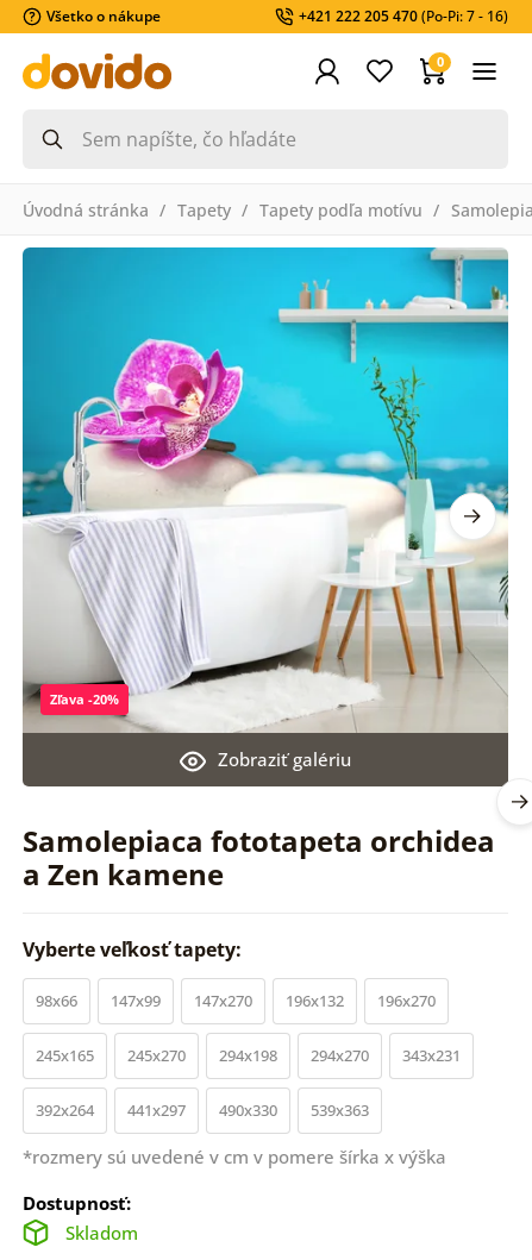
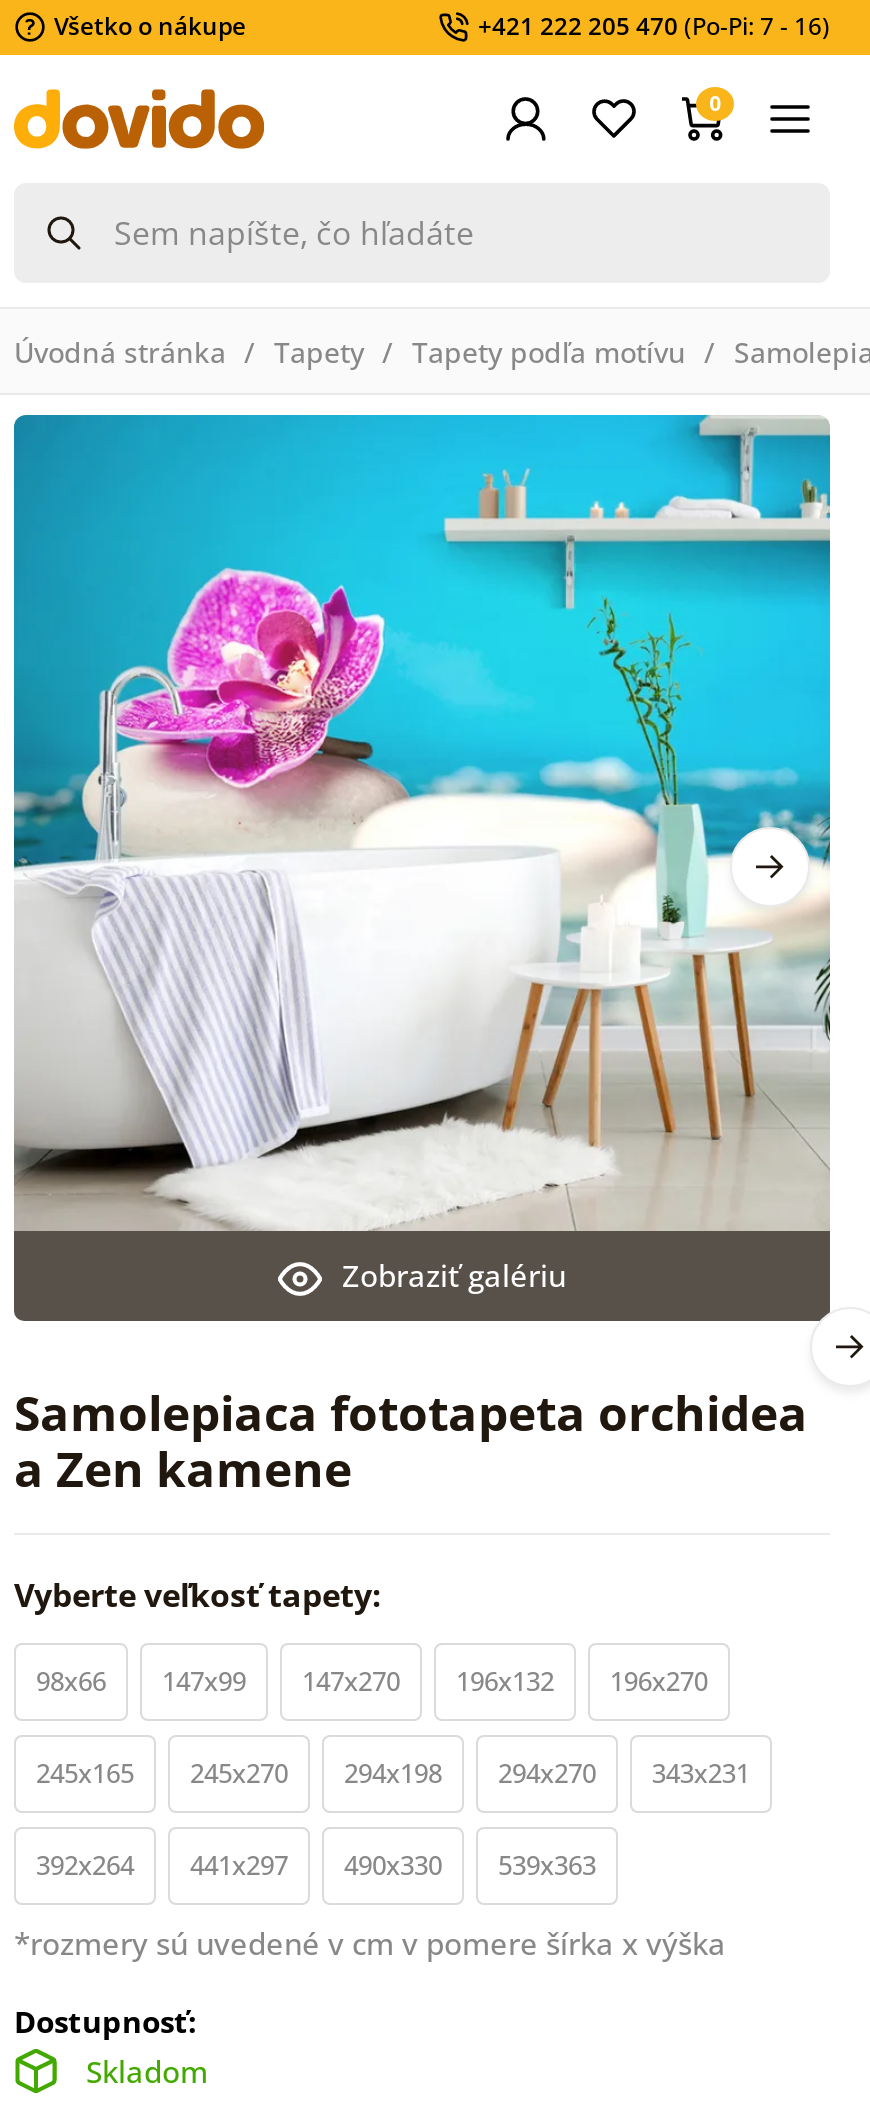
[50,690,119,708] Zľava -20% -> none

